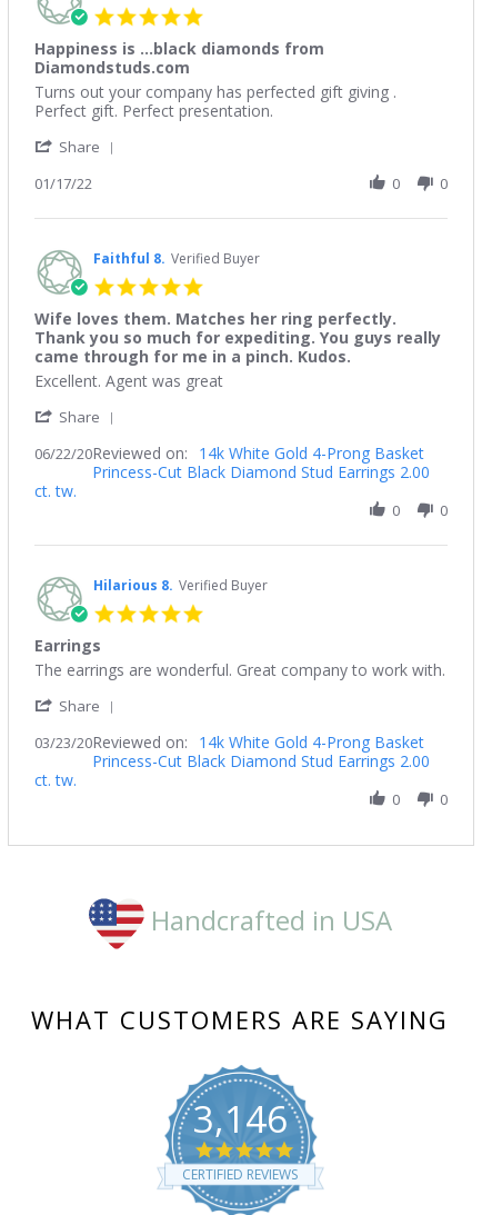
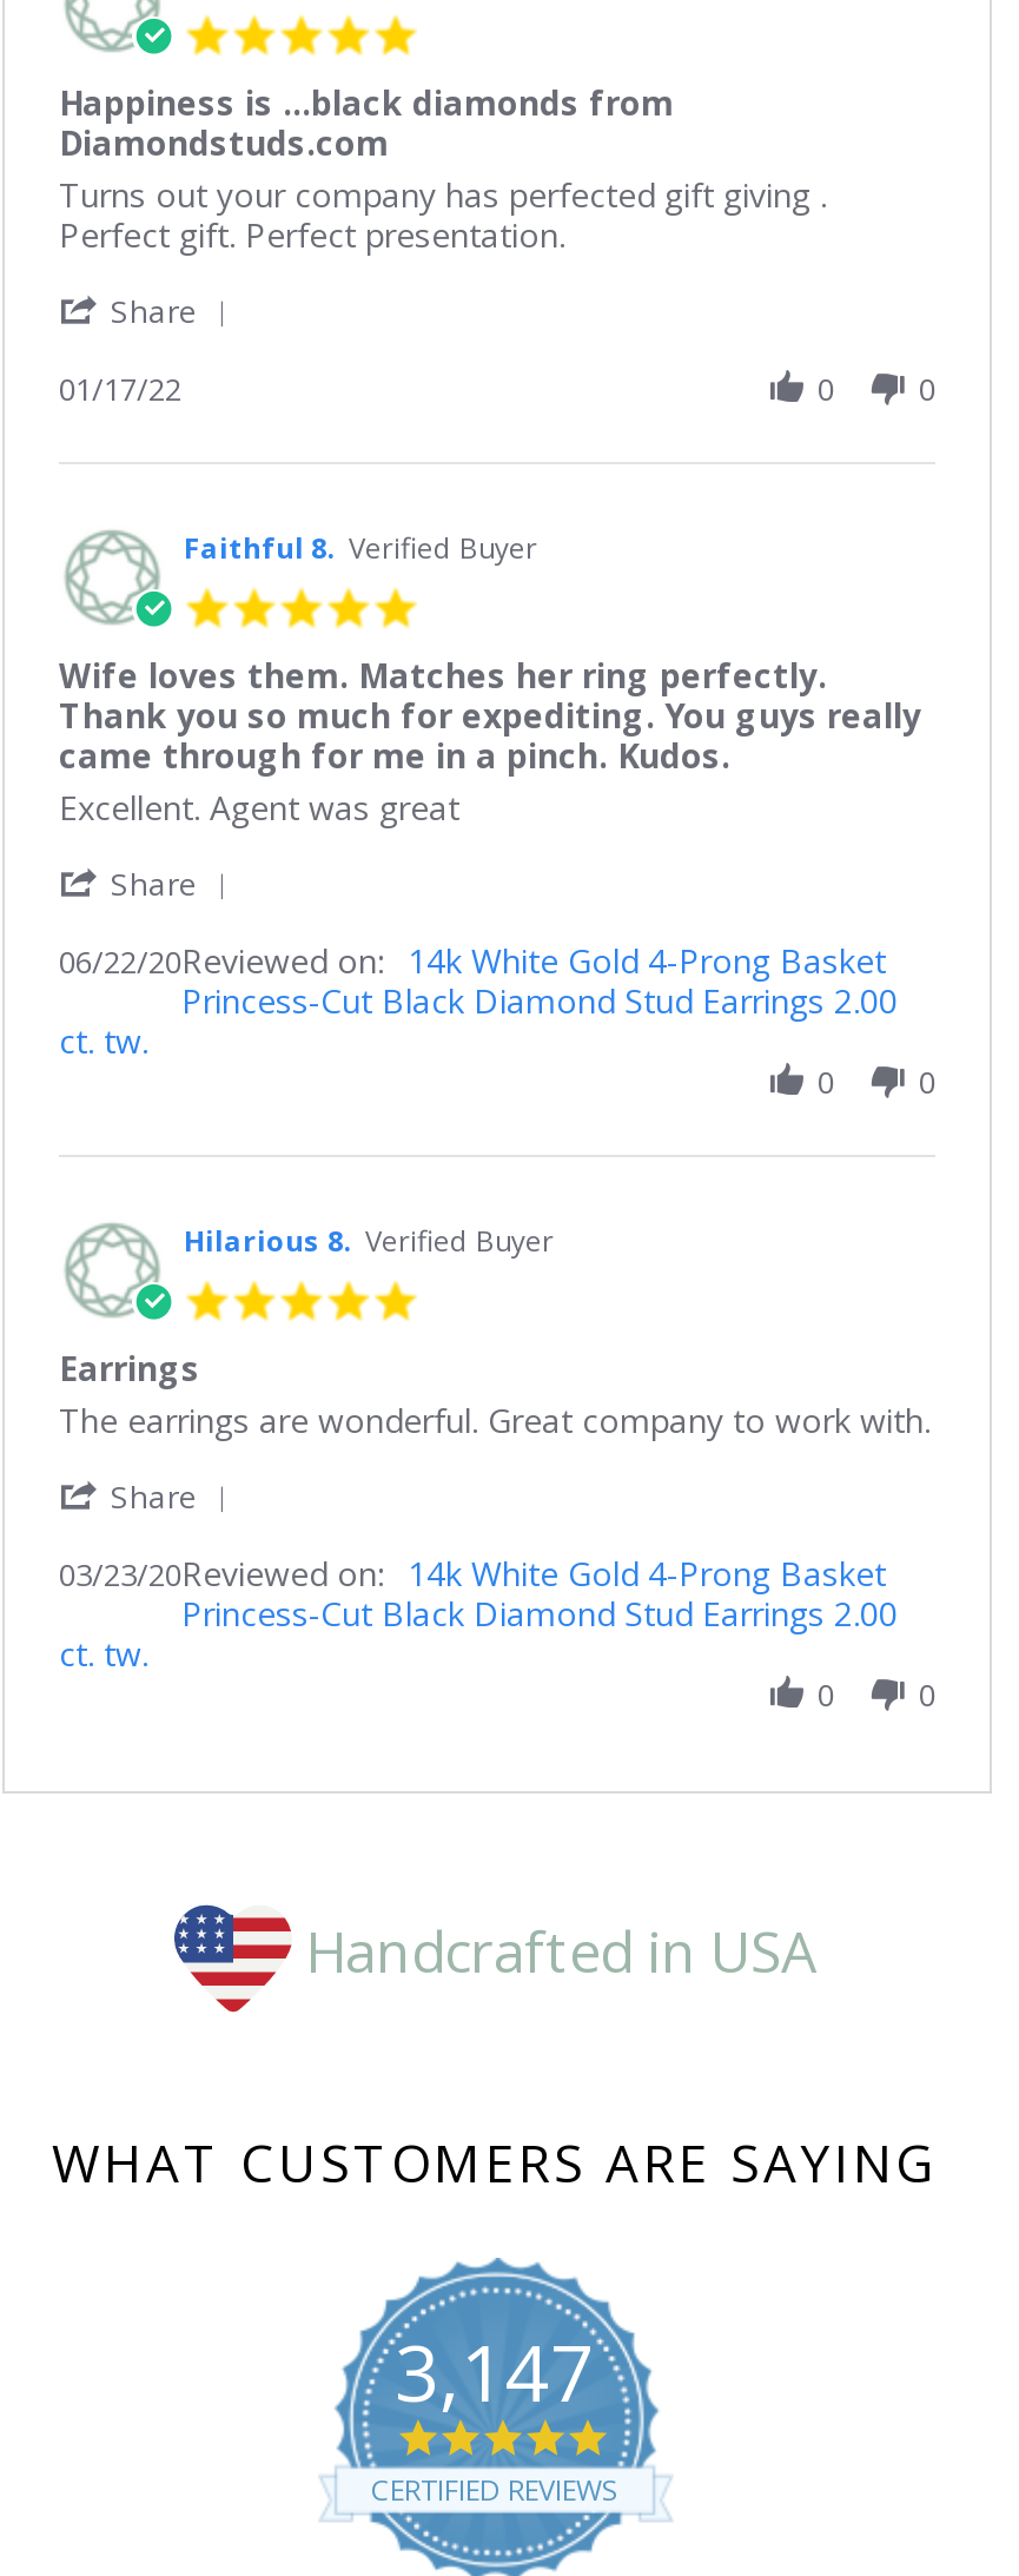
[193,1094,287,1144] 3,146 -> [395,2319,595,2425] 3,147

